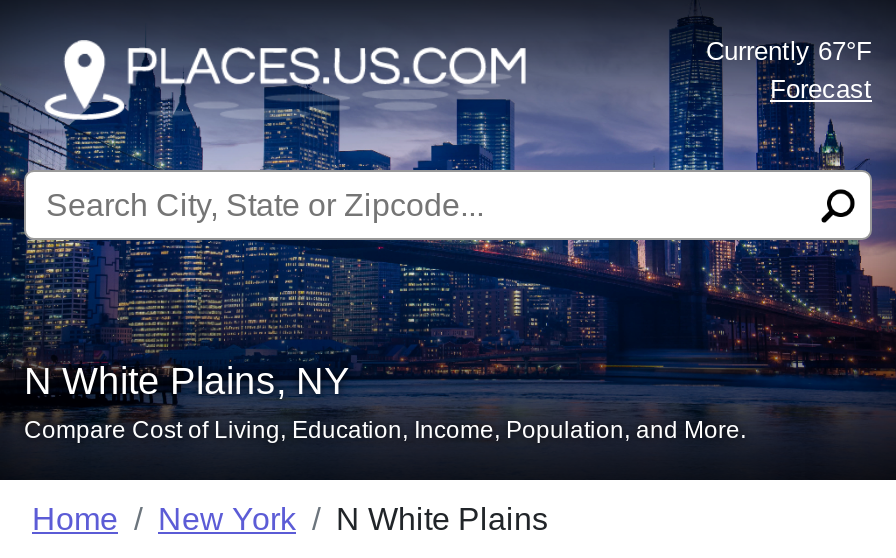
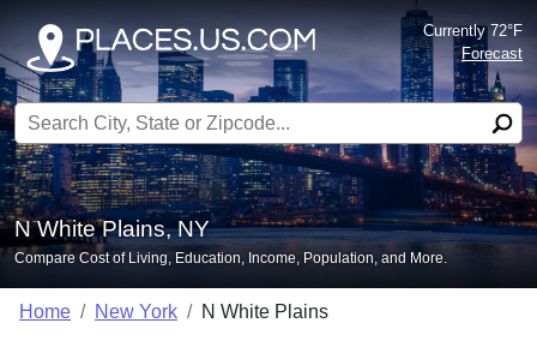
[706,36,872,66] Currently 67°F -> [423,22,523,40] Currently 72°F

